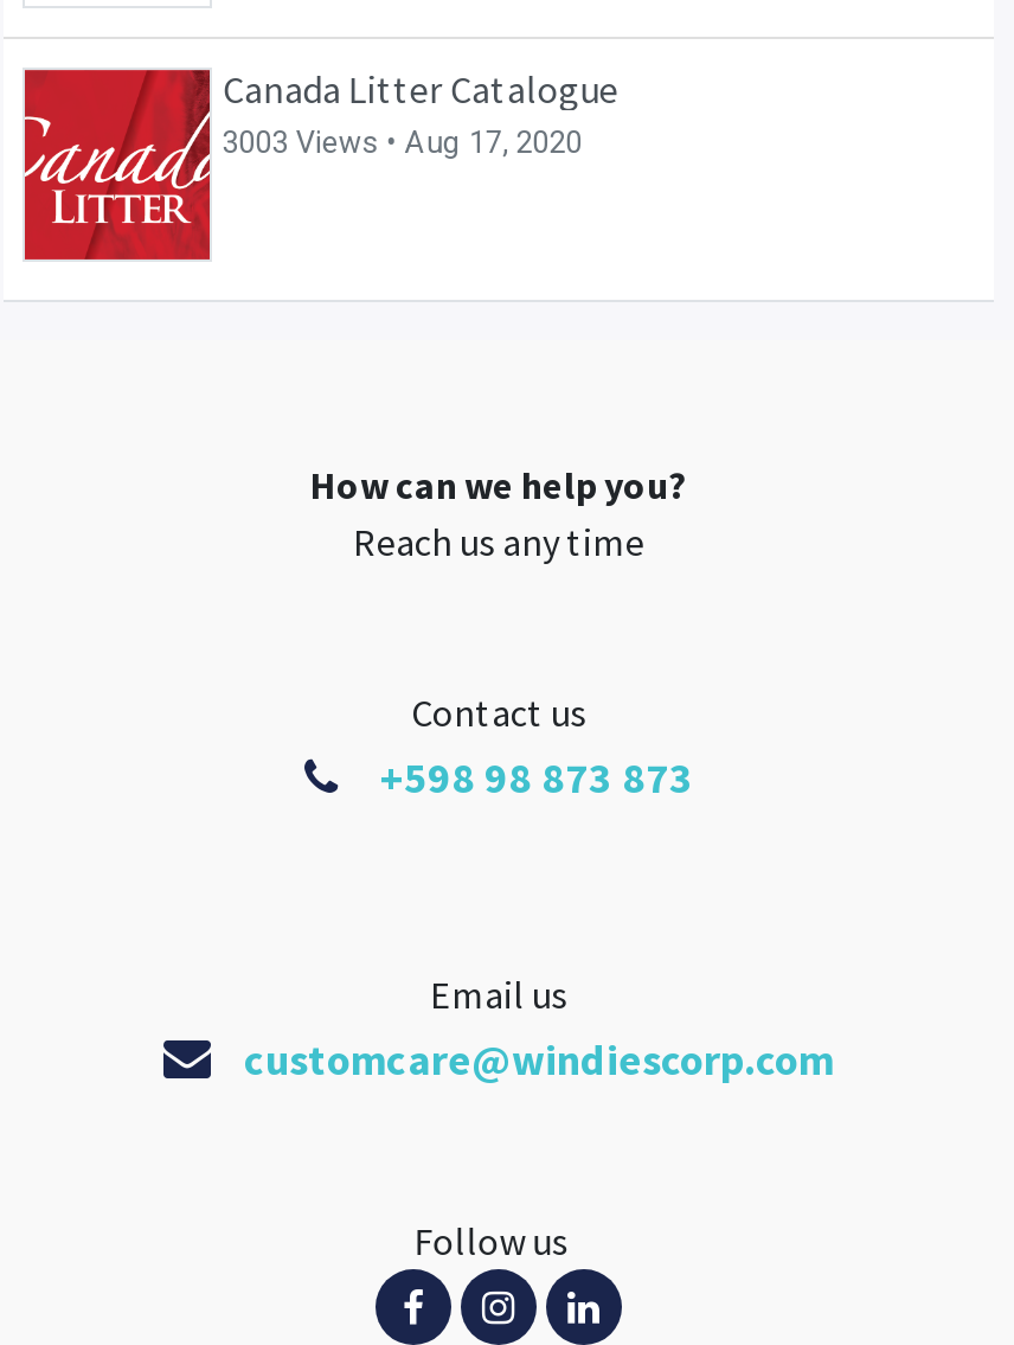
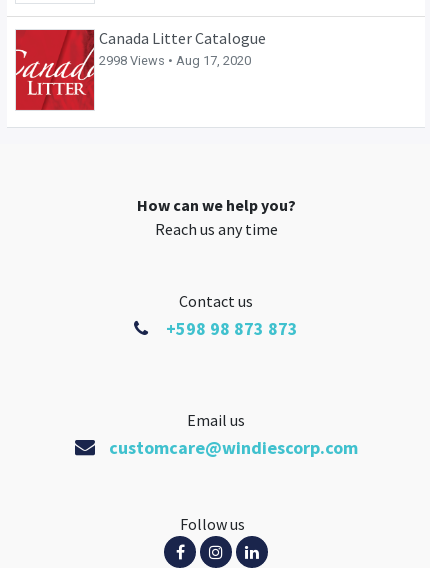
[222,124,583,160] 3003 Views • Aug 17, 2020 -> [99,53,251,68] 2998 Views • Aug 17, 2020

